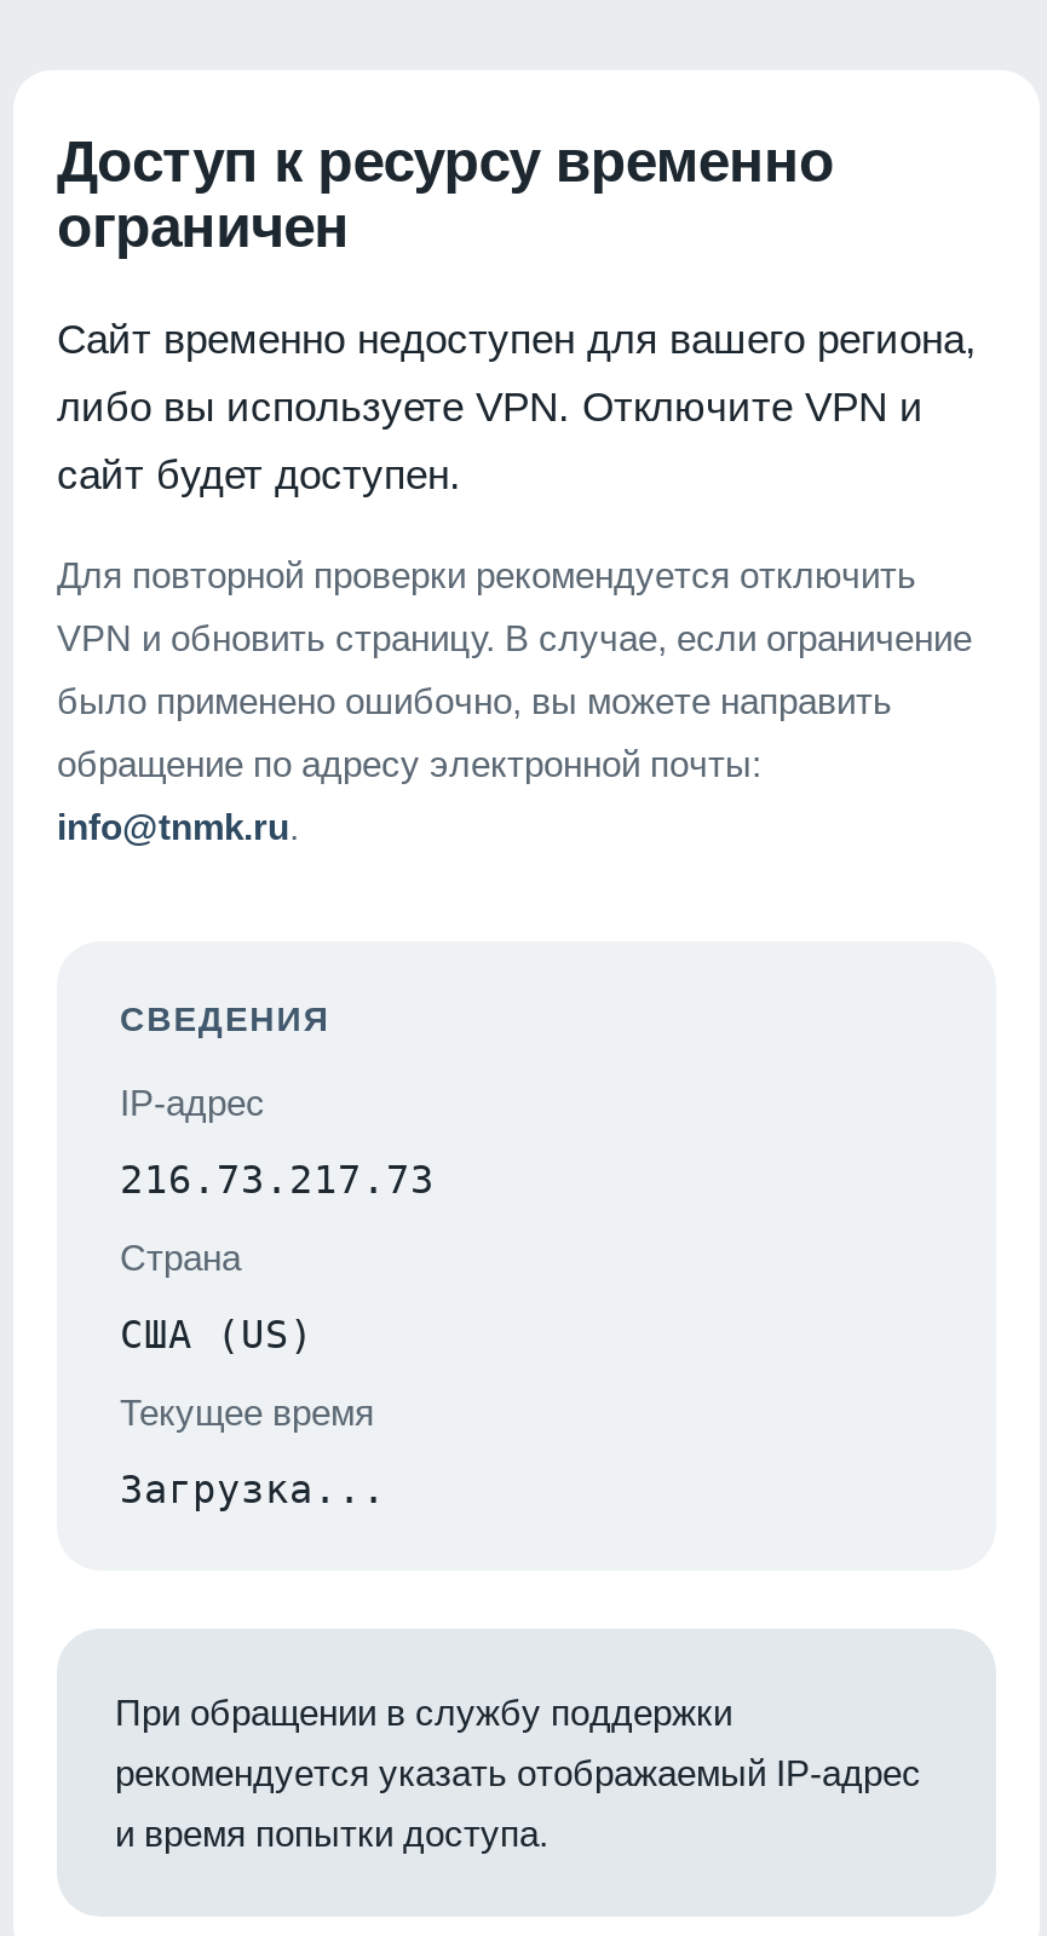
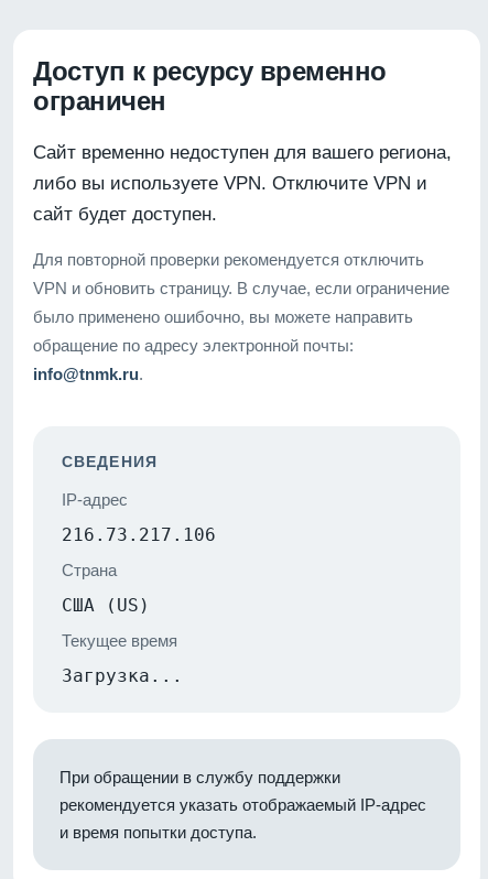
[120,1156,435,1202] 216.73.217.73 -> [62,524,216,545] 216.73.217.106

